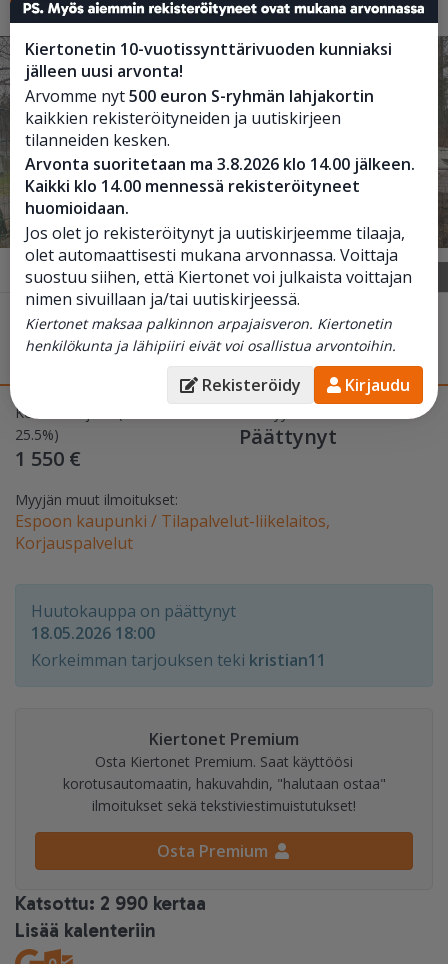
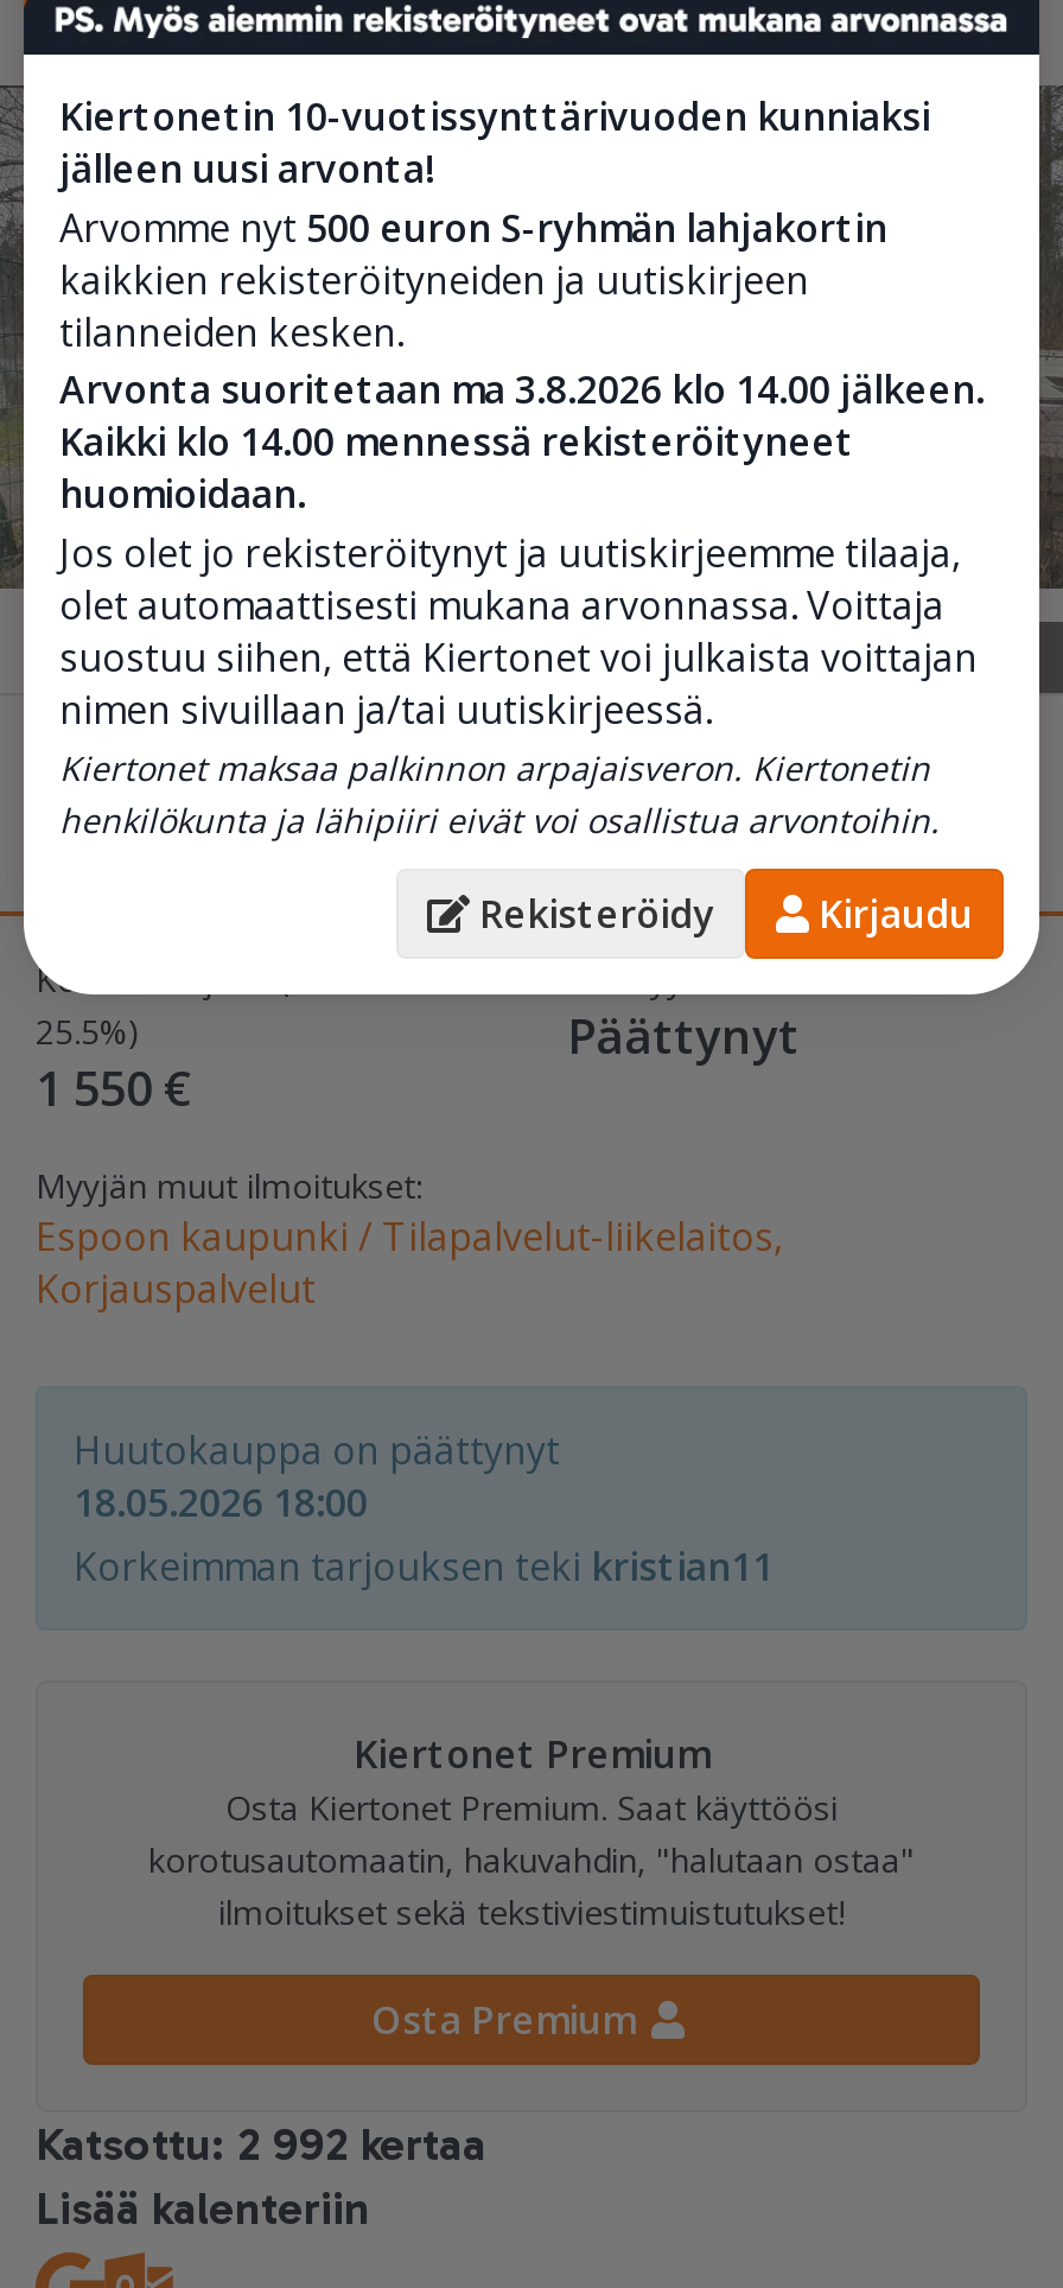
[15,892,206,915] Katsottu: 2 990 kertaa -> [36,2116,486,2171] Katsottu: 2 992 kertaa

